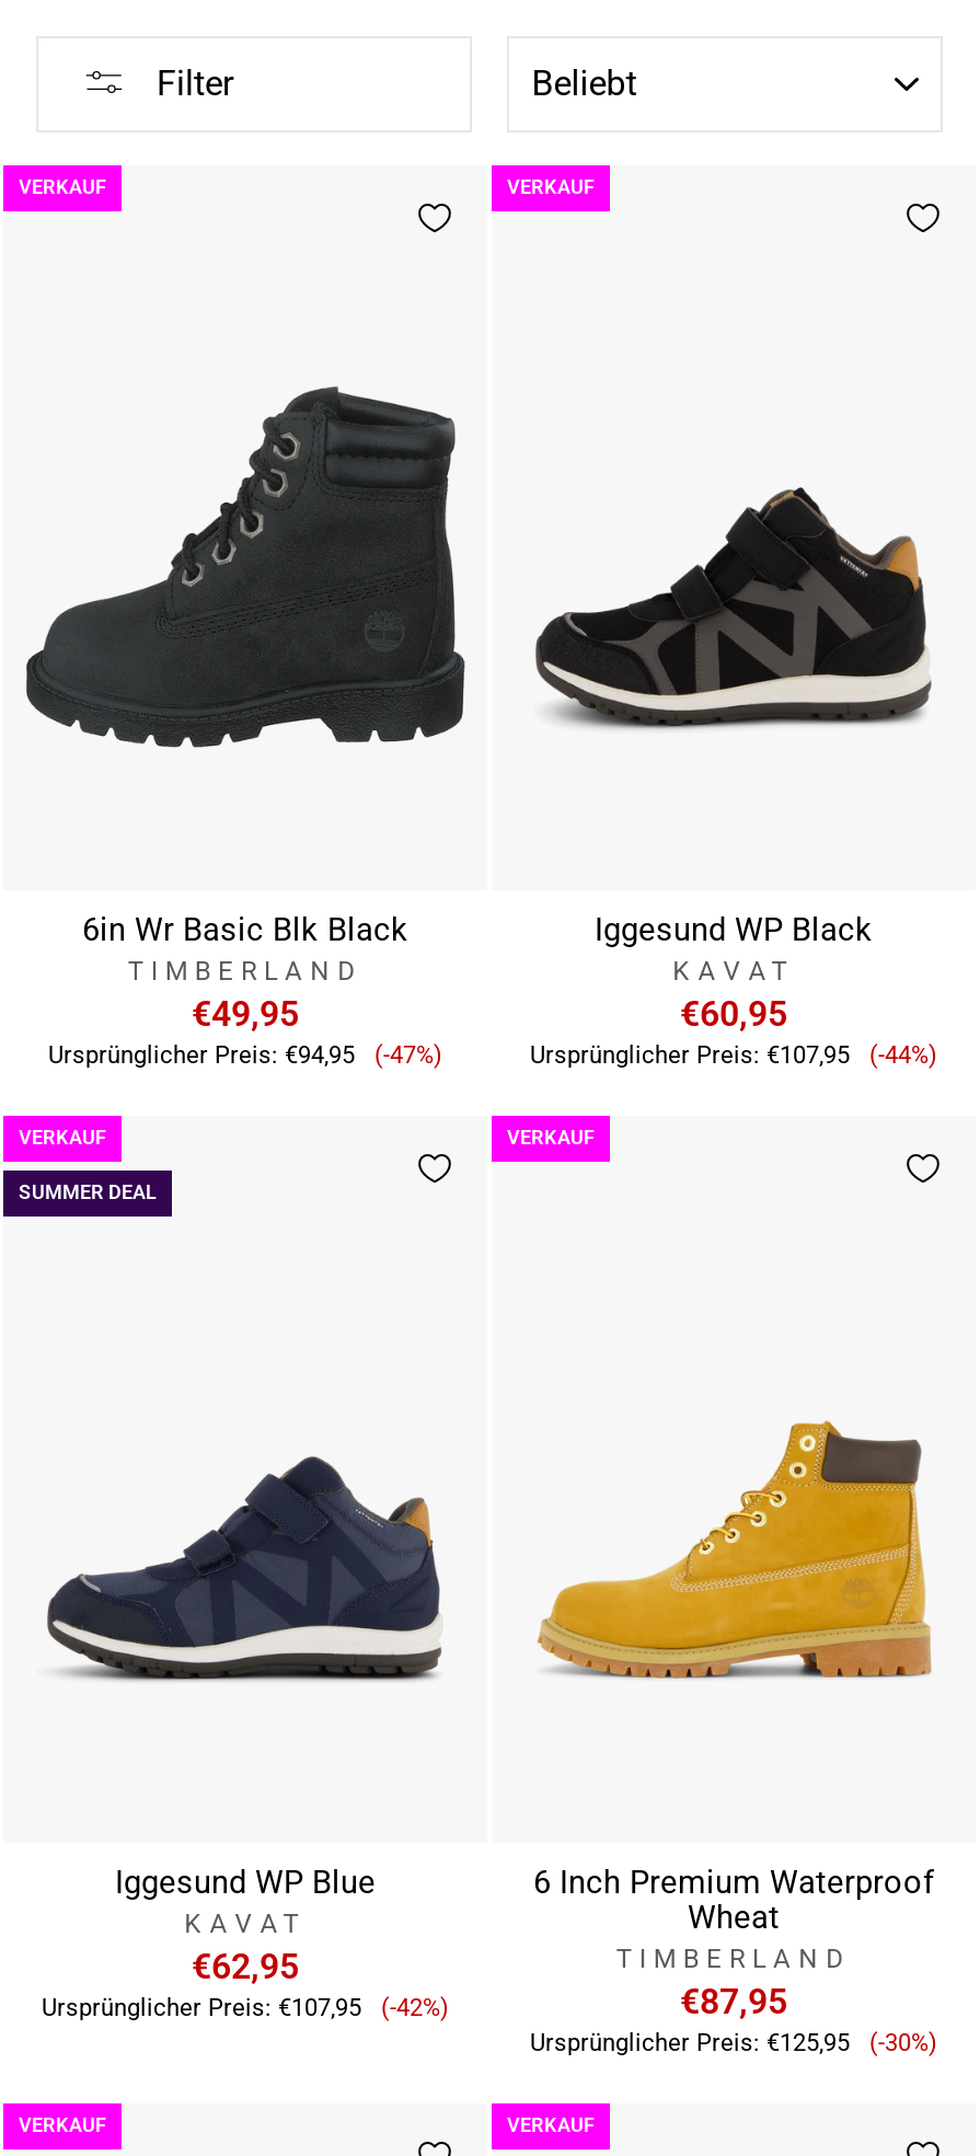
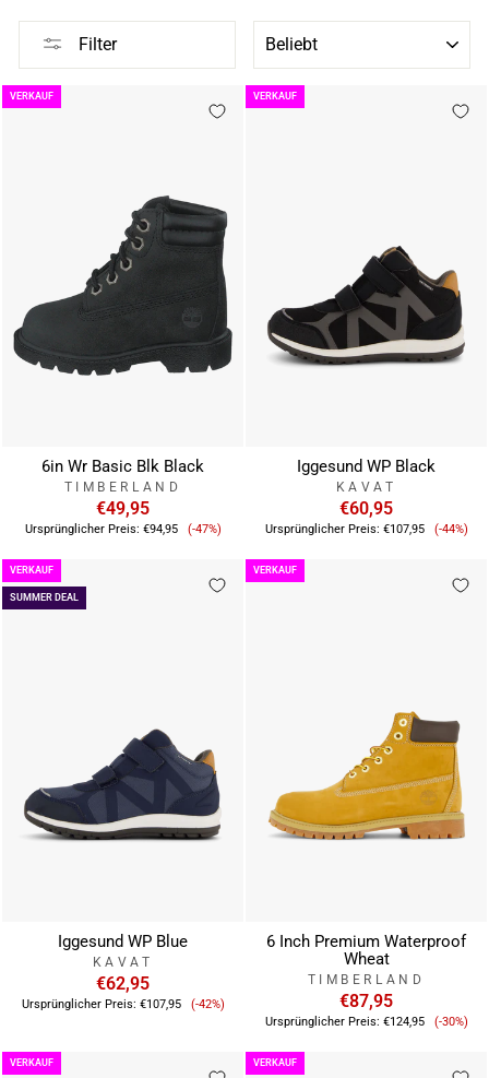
[530,2029,850,2057] Ursprünglicher Preis: €125,95 -> [265,1015,424,1029] Ursprünglicher Preis: €124,95

